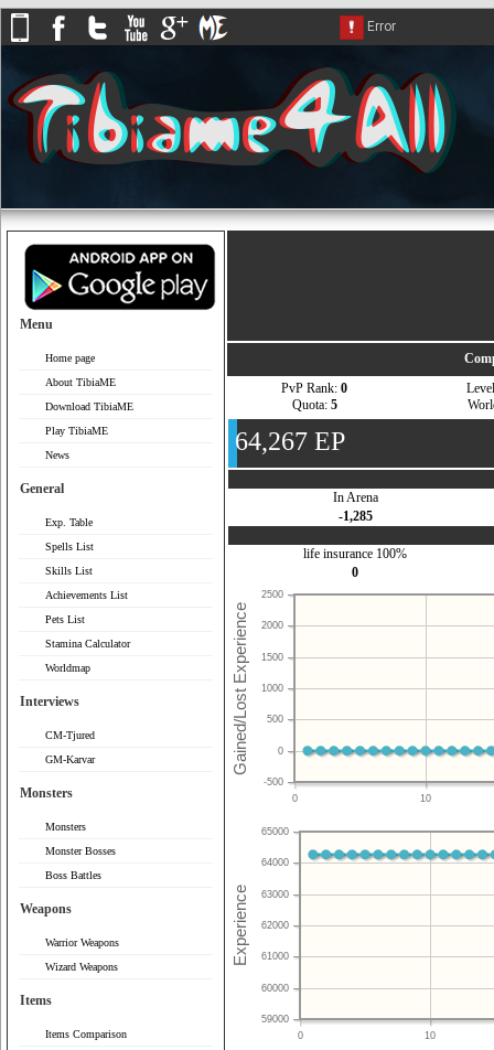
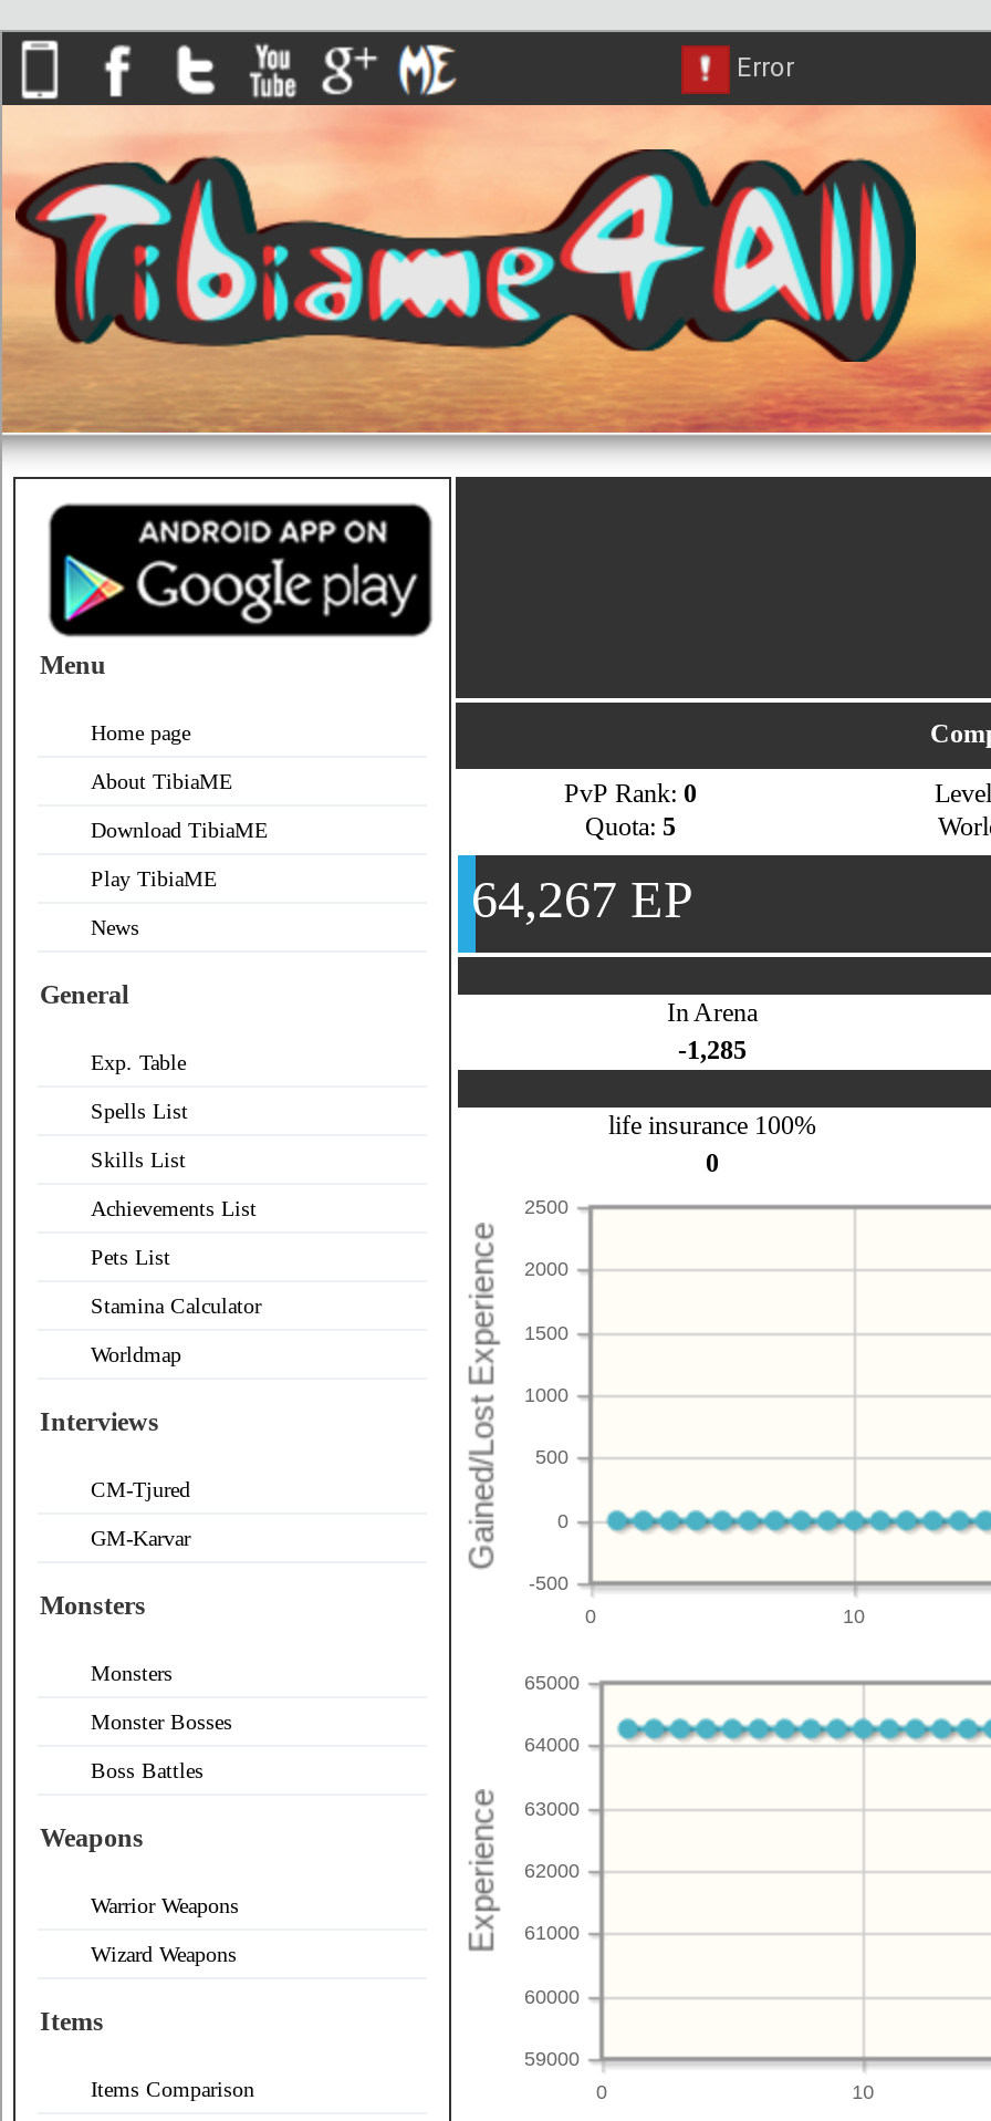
[3,44,491,210] [image] -> [7,103,984,435] [image]

